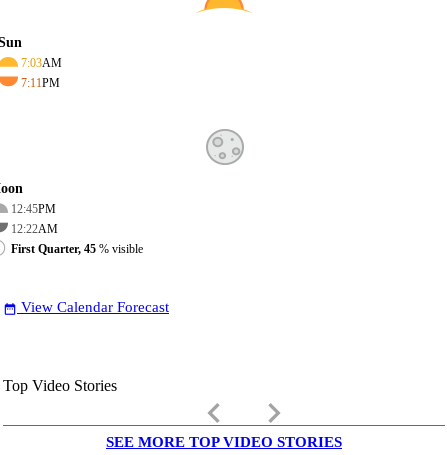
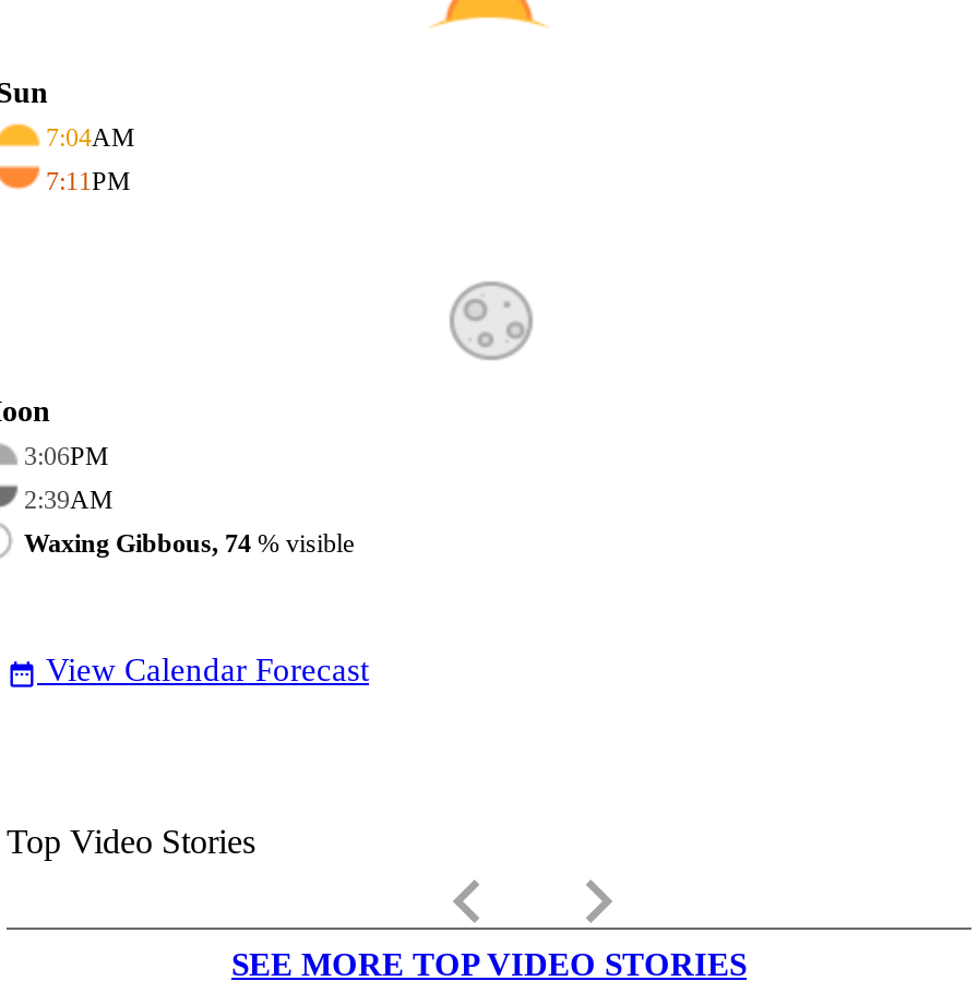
[21,56,62,70] 7:03AM -> [46,122,135,153] 7:04AM
[11,202,56,216] 12:45PM -> [24,441,109,471] 3:06PM
[11,222,58,236] 12:22AM -> [24,484,114,515] 2:39AM
[11,242,143,256] First Quarter, 45% visible -> [24,528,354,558] Waxing Gibbous, 74% visible

